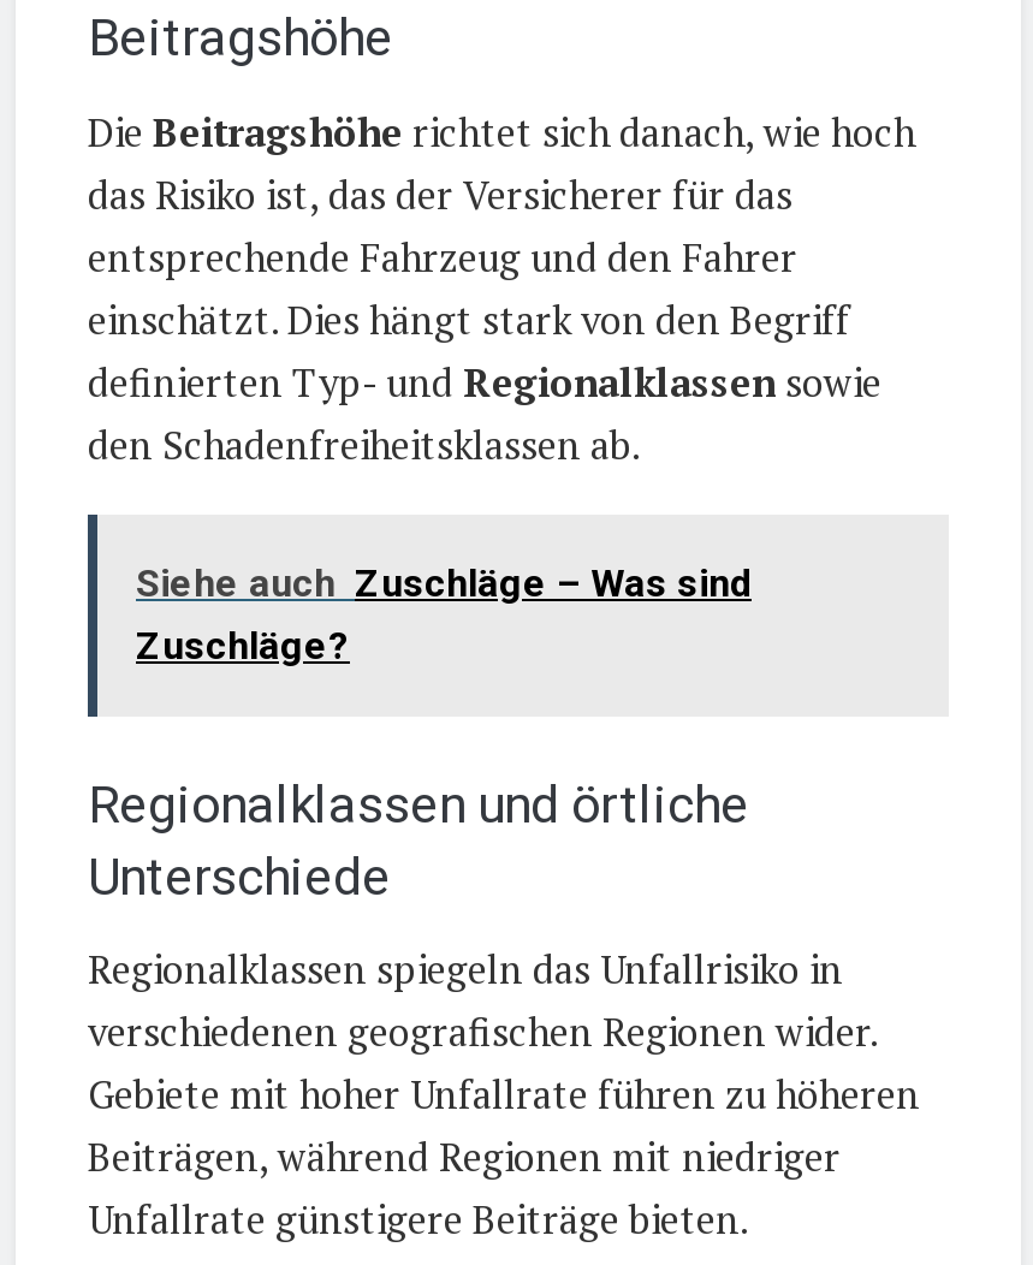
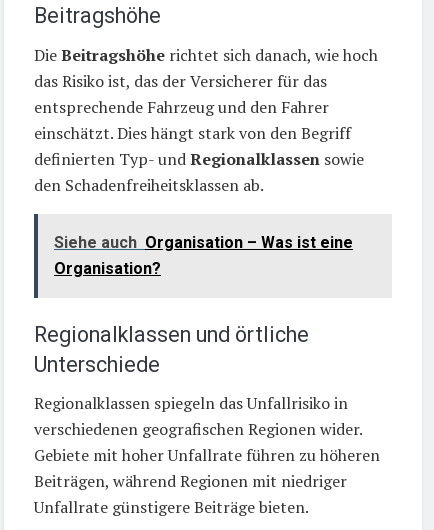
[136,561,752,669] Siehe auch Zuschläge – Was sind | Zuschläge? -> [54,233,353,278] Siehe auch Organisation – Was ist eine | Organisation?

